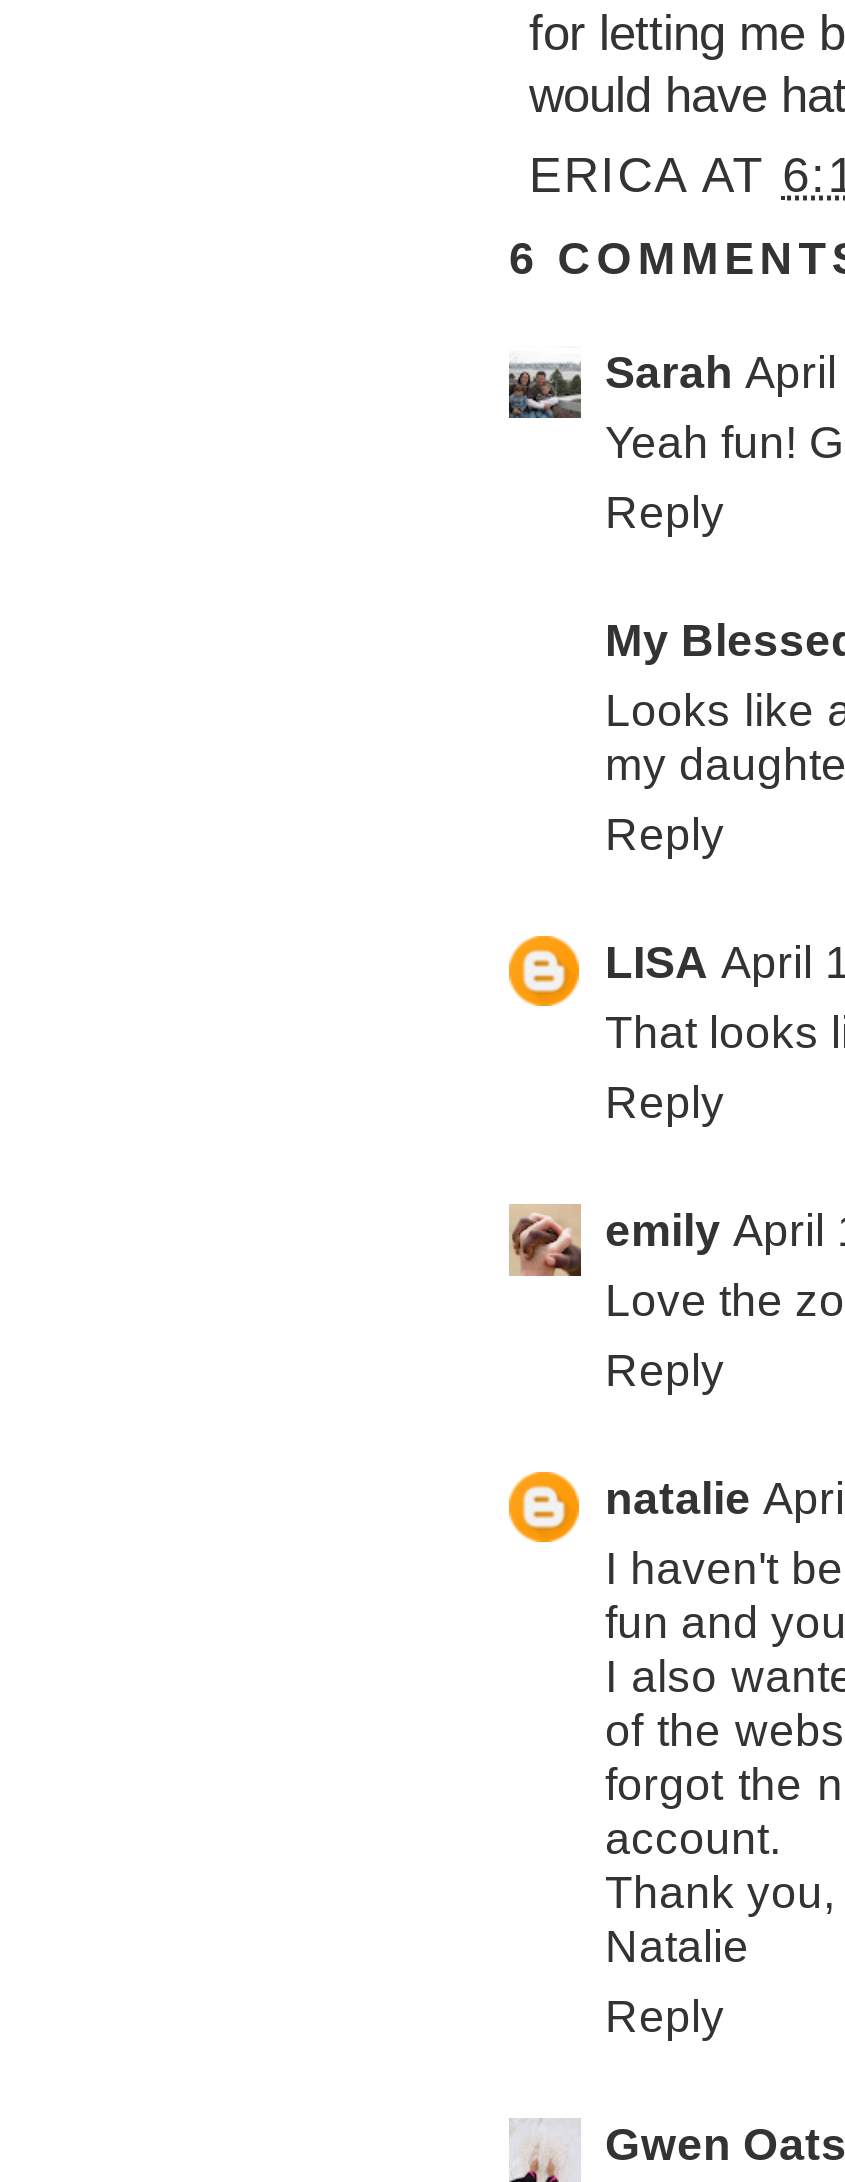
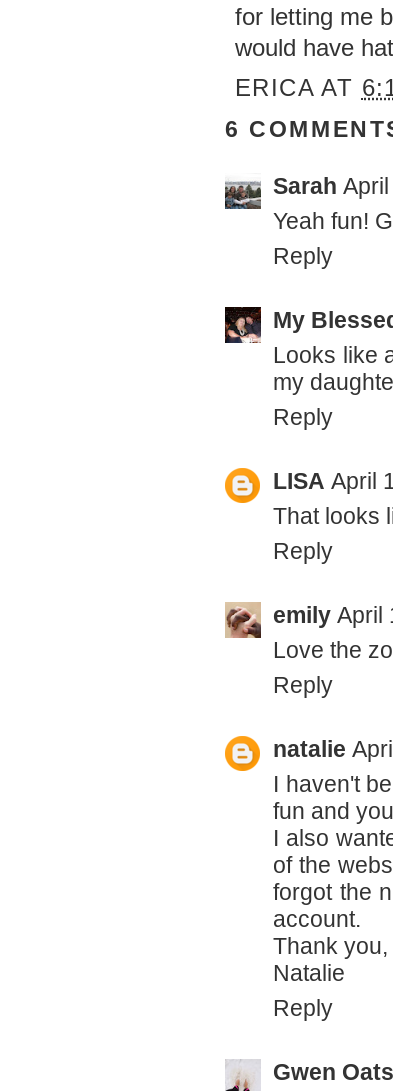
none -> [224,306,262,344] [image]

